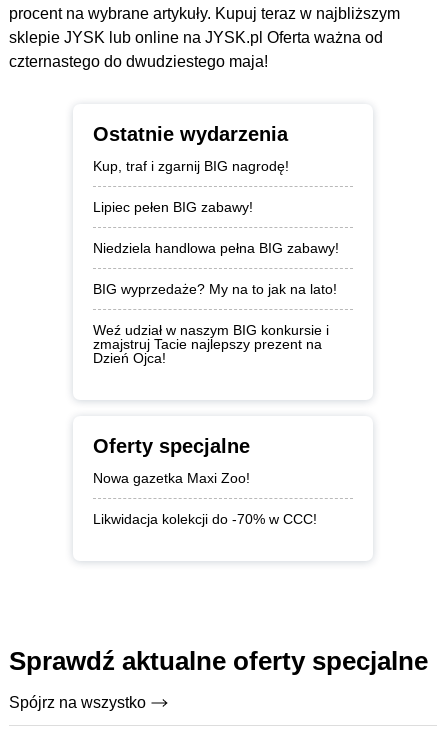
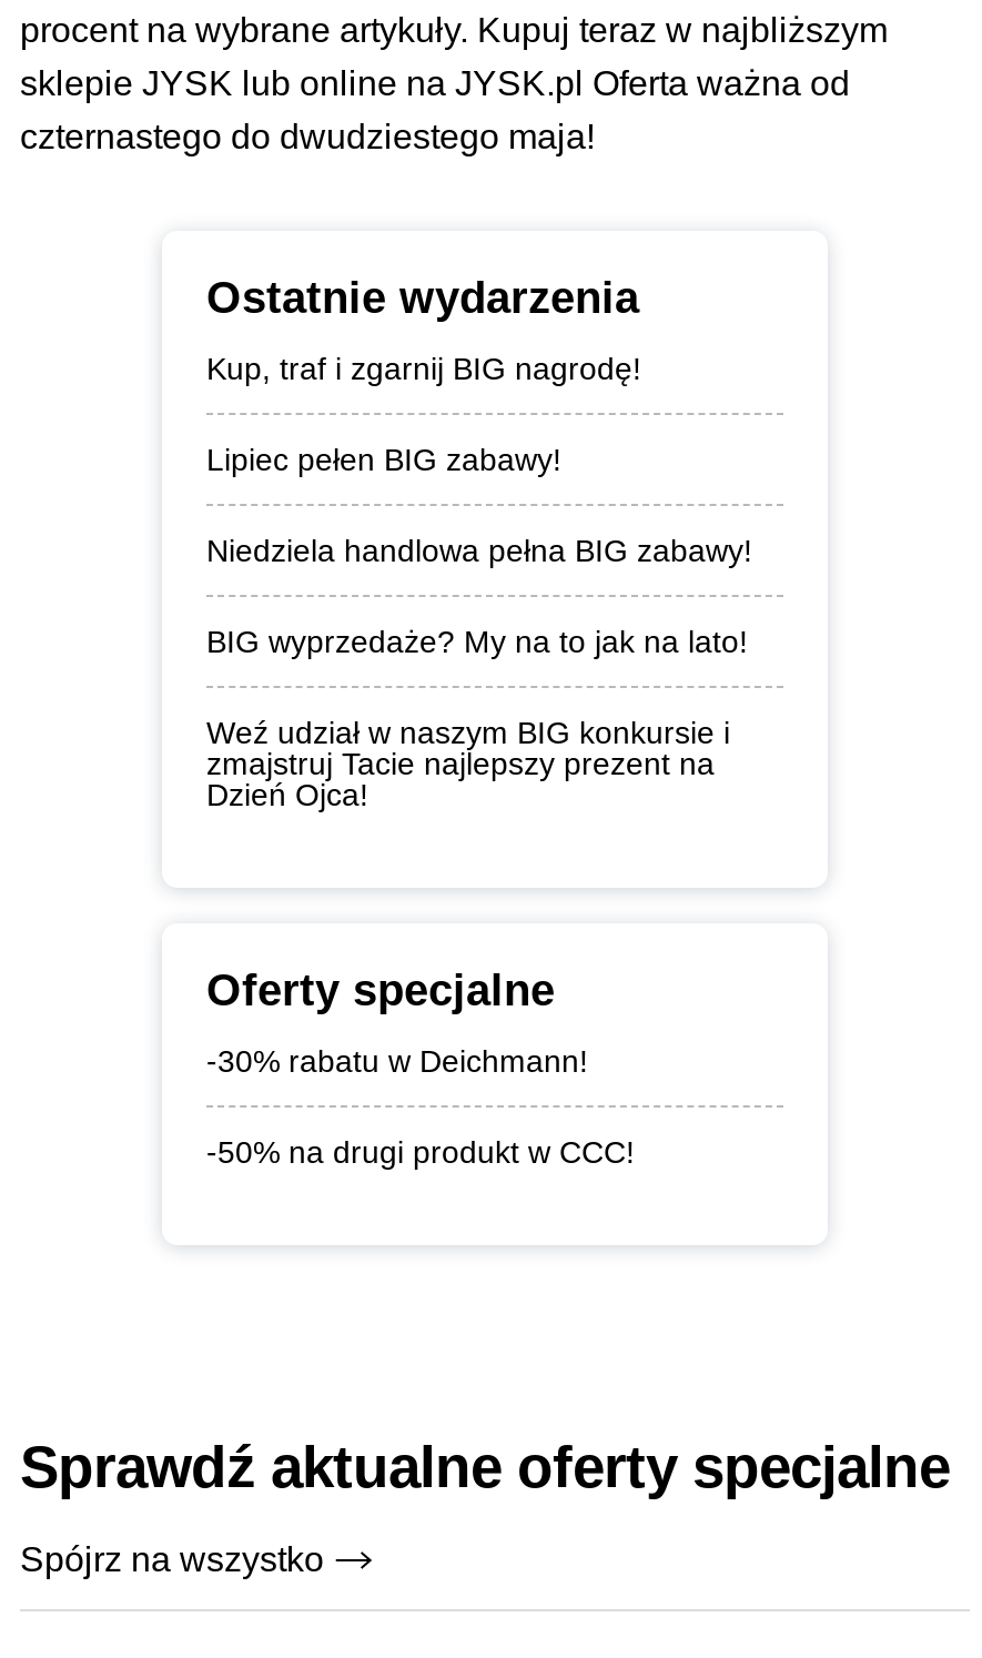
[93,470,250,486] Nowa gazetka Maxi Zoo! -> [206,1043,588,1079] -30% rabatu w Deichmann!
[93,511,317,527] Likwidacja kolekcji do -70% w CCC! -> [206,1134,635,1170] -50% na drugi produkt w CCC!

